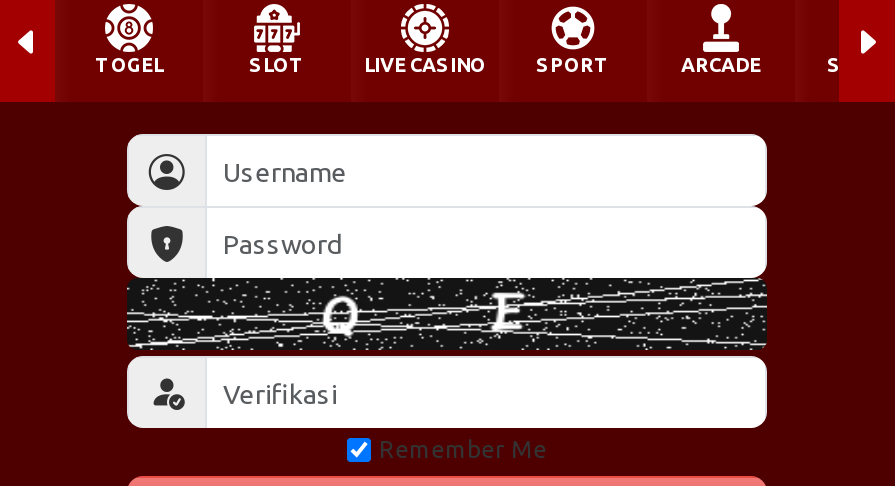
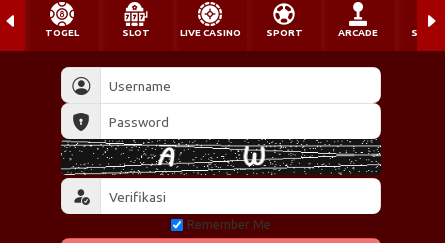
[127,278,767,352] [image] -> [61,139,381,176] [image]

